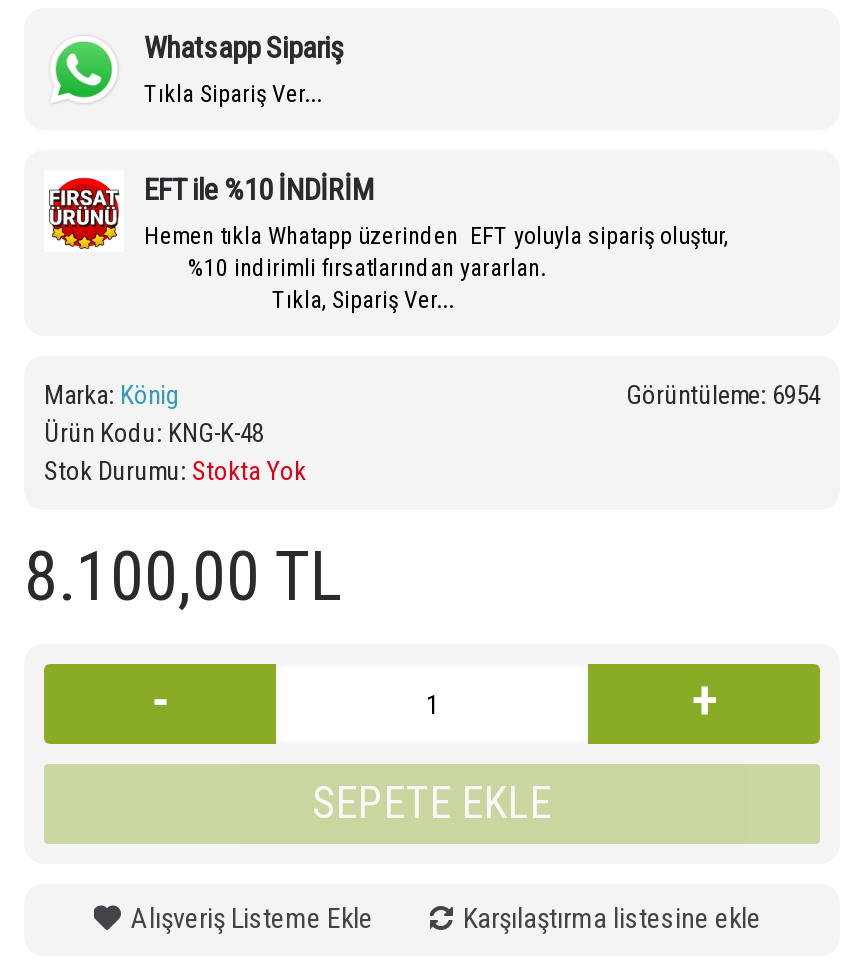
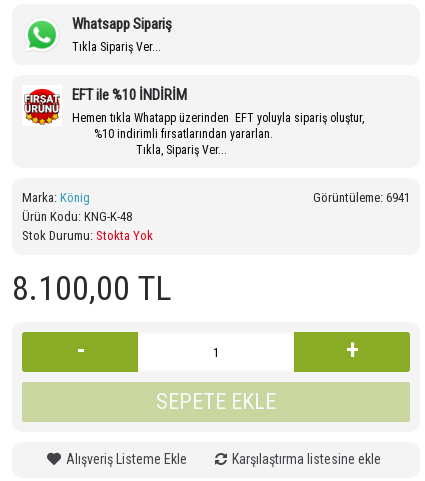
[626,380,820,410] Görüntüleme: 6954 -> [313,190,410,205] Görüntüleme: 6941

